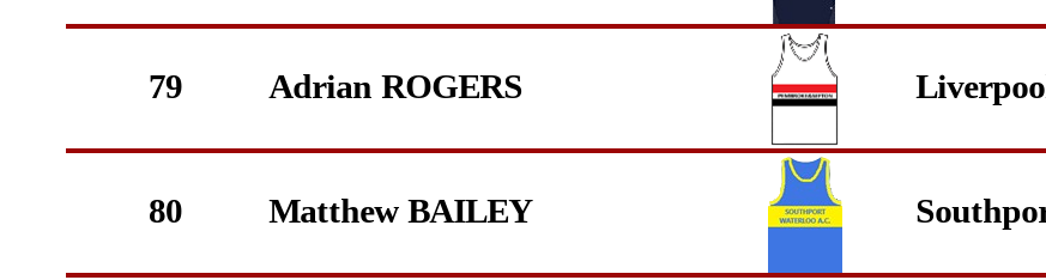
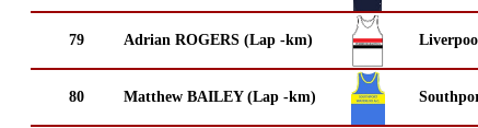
[269,67,523,105] Adrian ROGERS -> [123,31,312,48] Adrian ROGERS (Lap -km)
[269,191,532,230] Matthew BAILEY -> [123,87,316,105] Matthew BAILEY (Lap -km)

